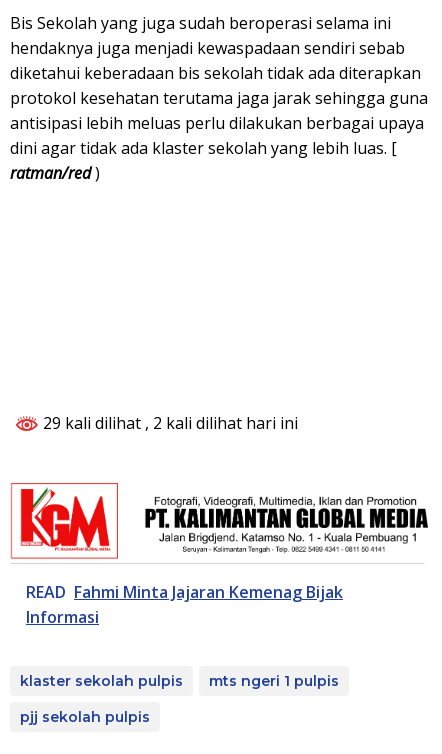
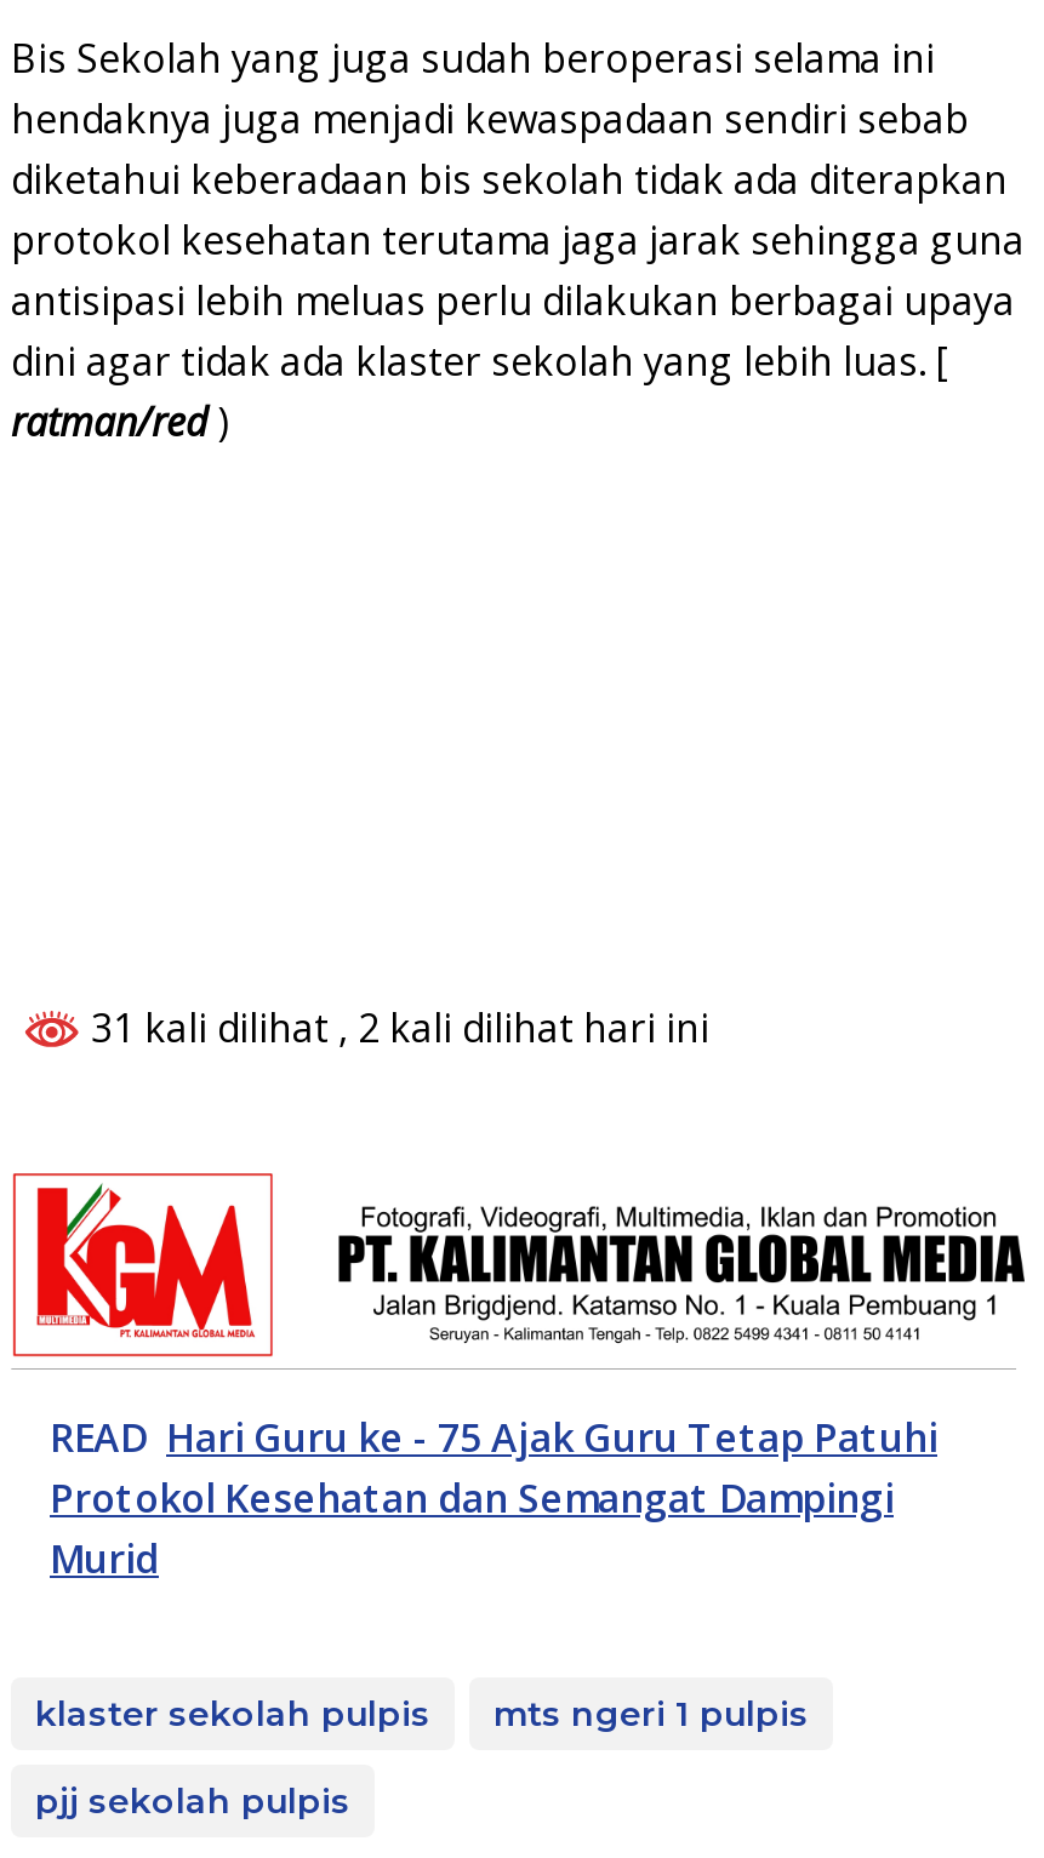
[39,412,298,434] 29 kali dilihat, 2 kali dilihat hari ini -> [81,1002,709,1055] 31 kali dilihat, 2 kali dilihat hari ini
[26,581,343,628] READ Fahmi Minta Jajaran Kemenag Bijak | Informasi -> [50,1410,937,1585] READ Hari Guru ke - 75 Ajak Guru Tetap Patuhi | Protokol Kesehatan dan Semangat Dampingi | Murid

